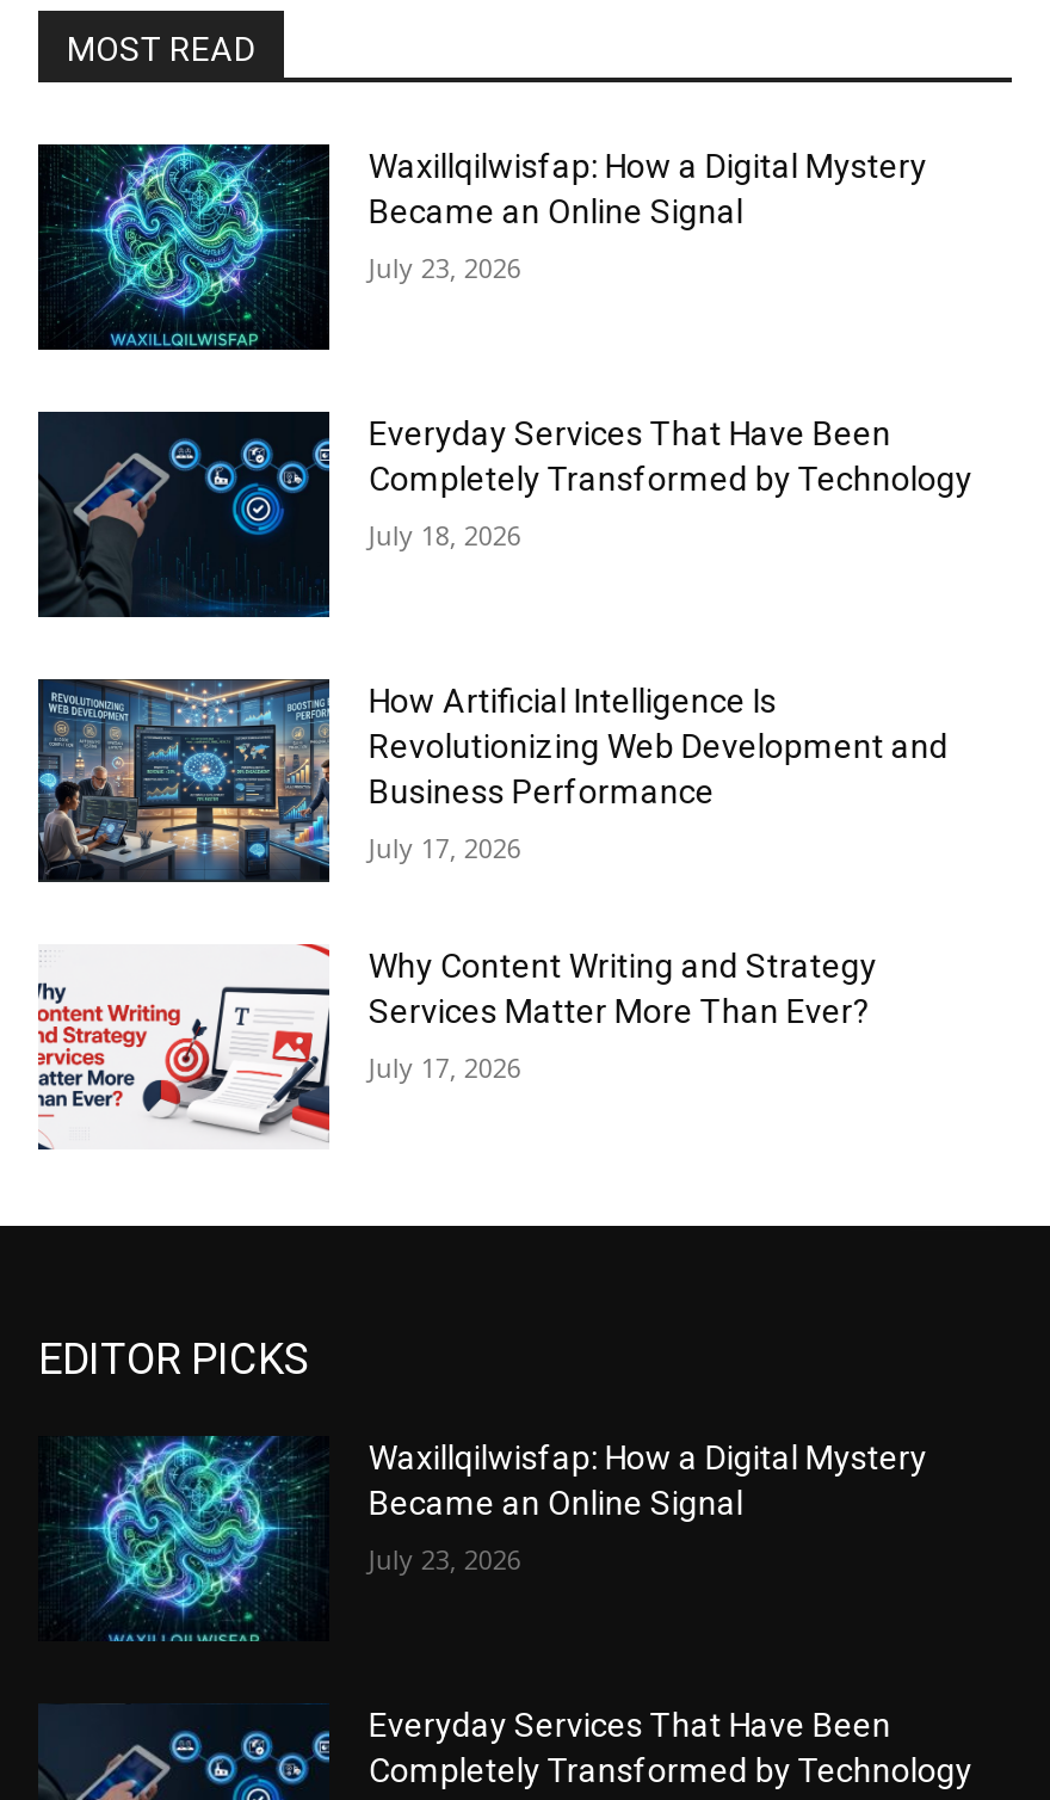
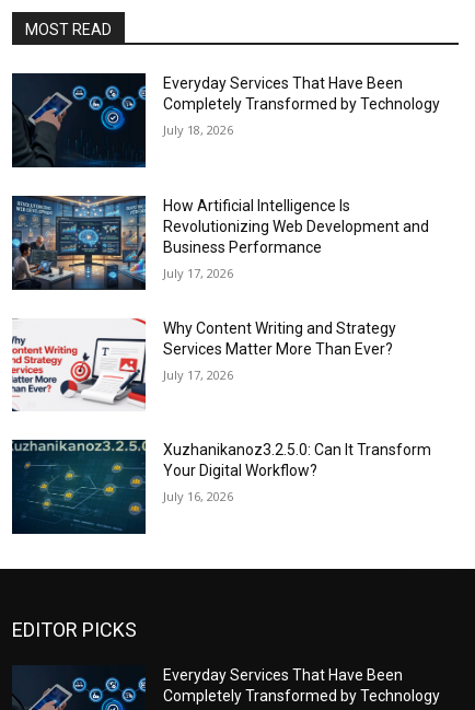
[38,142,927,347] [image] | Waxillqilwisfap: How a Digital Mystery | Became an Online Signal | July 23, 2026 -> none
none -> [11,439,432,535] [image] | Xuzhanikanoz3.2.5.0: Can It Transform | Your Digital Workflow? | July 16, 2026
[41,1434,927,1641] [image] | Waxillqilwisfap: How a Digital Mystery | Became an Online Signal | July 23, 2026 -> none

